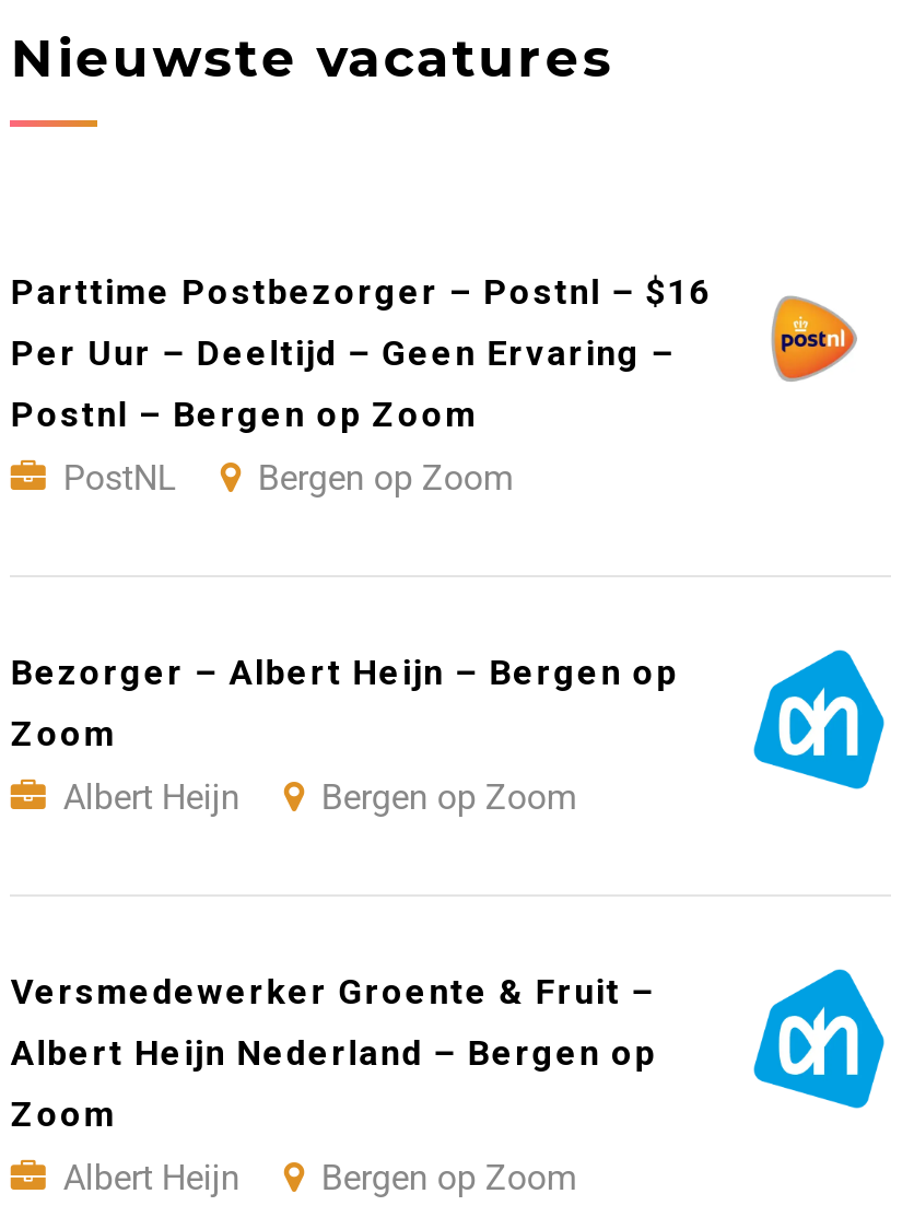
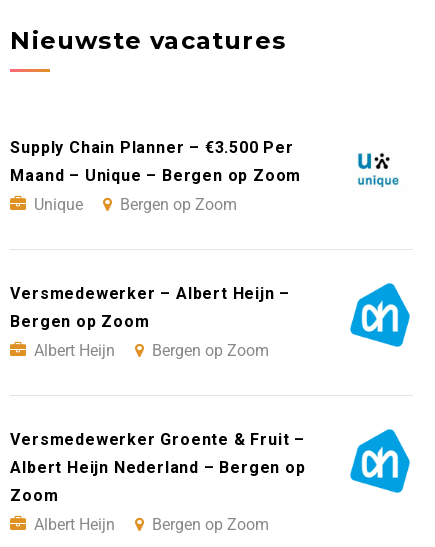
[11,271,710,499] Parttime Postbezorger – Postnl – $16 | Per Uur – Deeltijd – Geen Ervaring – | Postnl – Bergen op Zoom | PostNL -> [10,138,301,214] Supply Chain Planner – €3.500 Per | Maand – Unique – Bergen op Zoom | Unique
[771,295,858,383] [image] -> [357,150,400,188] [image]
[11,652,678,693] Bezorger – Albert Heijn – Bergen op -> [10,284,290,303] Versmedewerker – Albert Heijn –
[11,713,116,754] Zoom -> [10,312,150,331] Bergen op Zoom

